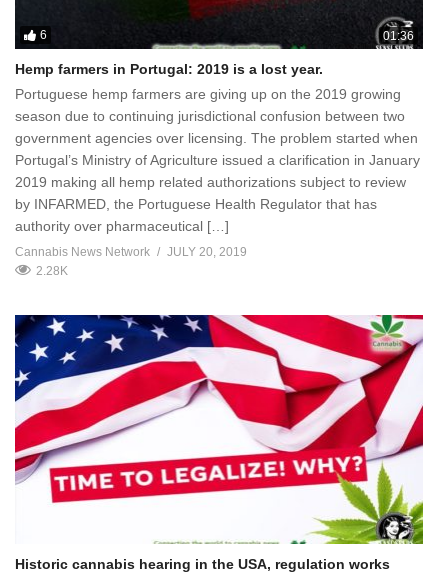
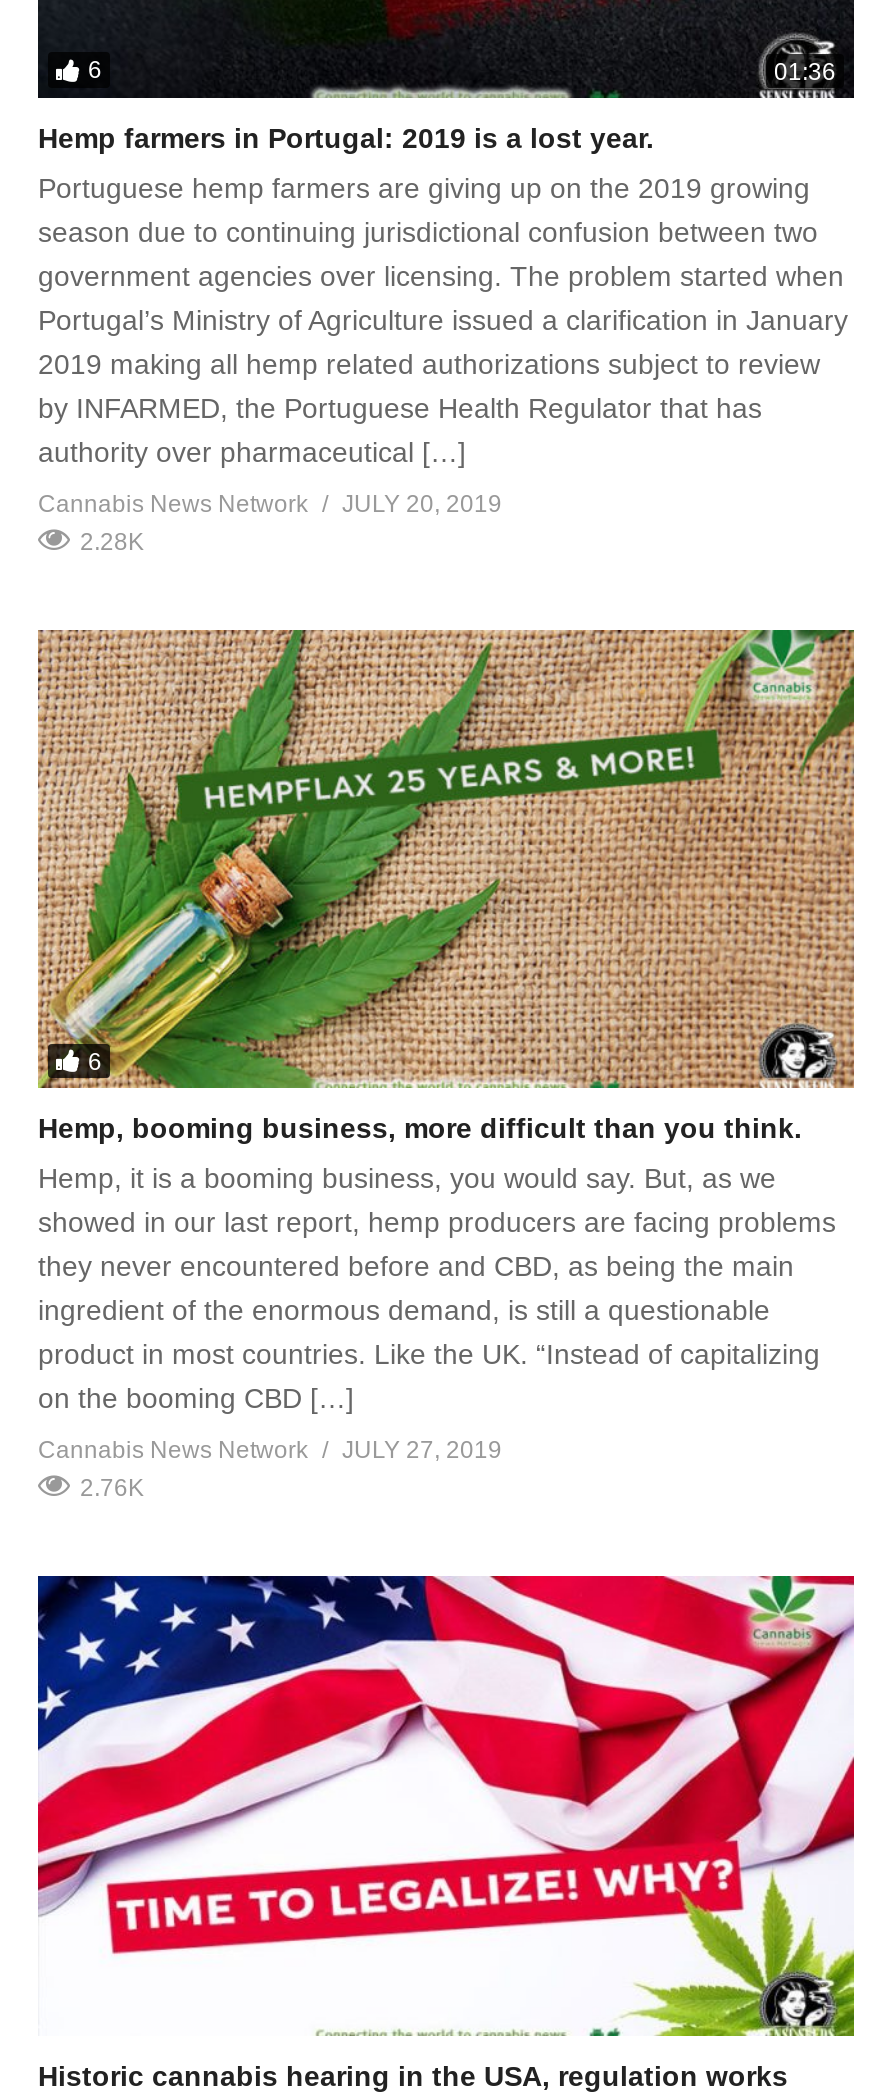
none -> [36,628,856,1502] [image] | 6 | Hemp, booming business, more difficult than you think. | Hemp, it is a booming business, you would say. But, as we | showed in our last report, hemp producers are facing problems | they never encountered before and CBD, as being the main | ingredient of the enormous demand, is still a questionable | product in most countries. Like the UK. “Instead of capitalizing | on the booming CBD […] | Cannabis News Network | JULY 27, 2019 | 2.76K

